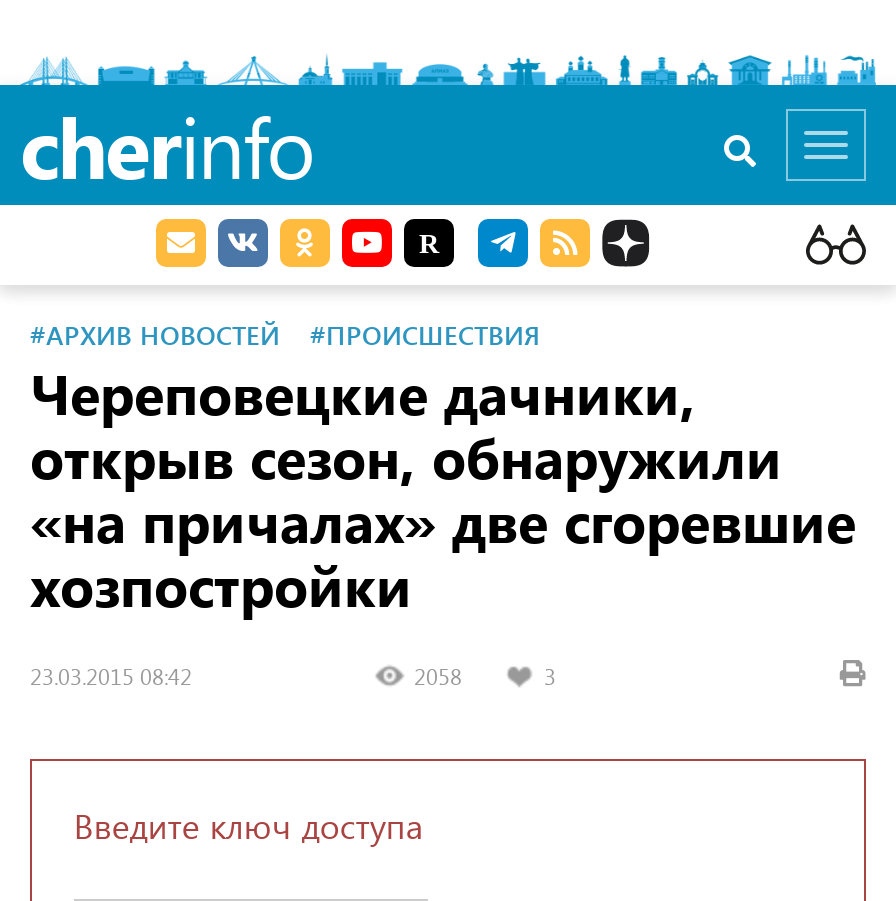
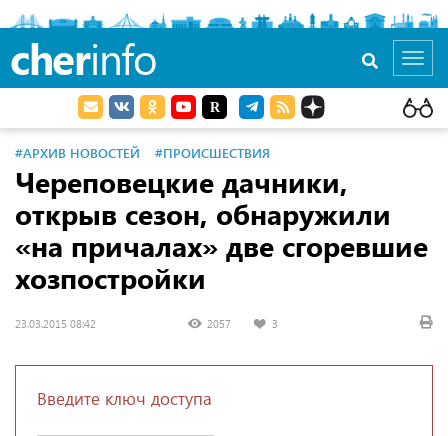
[408,663,462,689] 2058 -> [204,317,231,330] 2057

